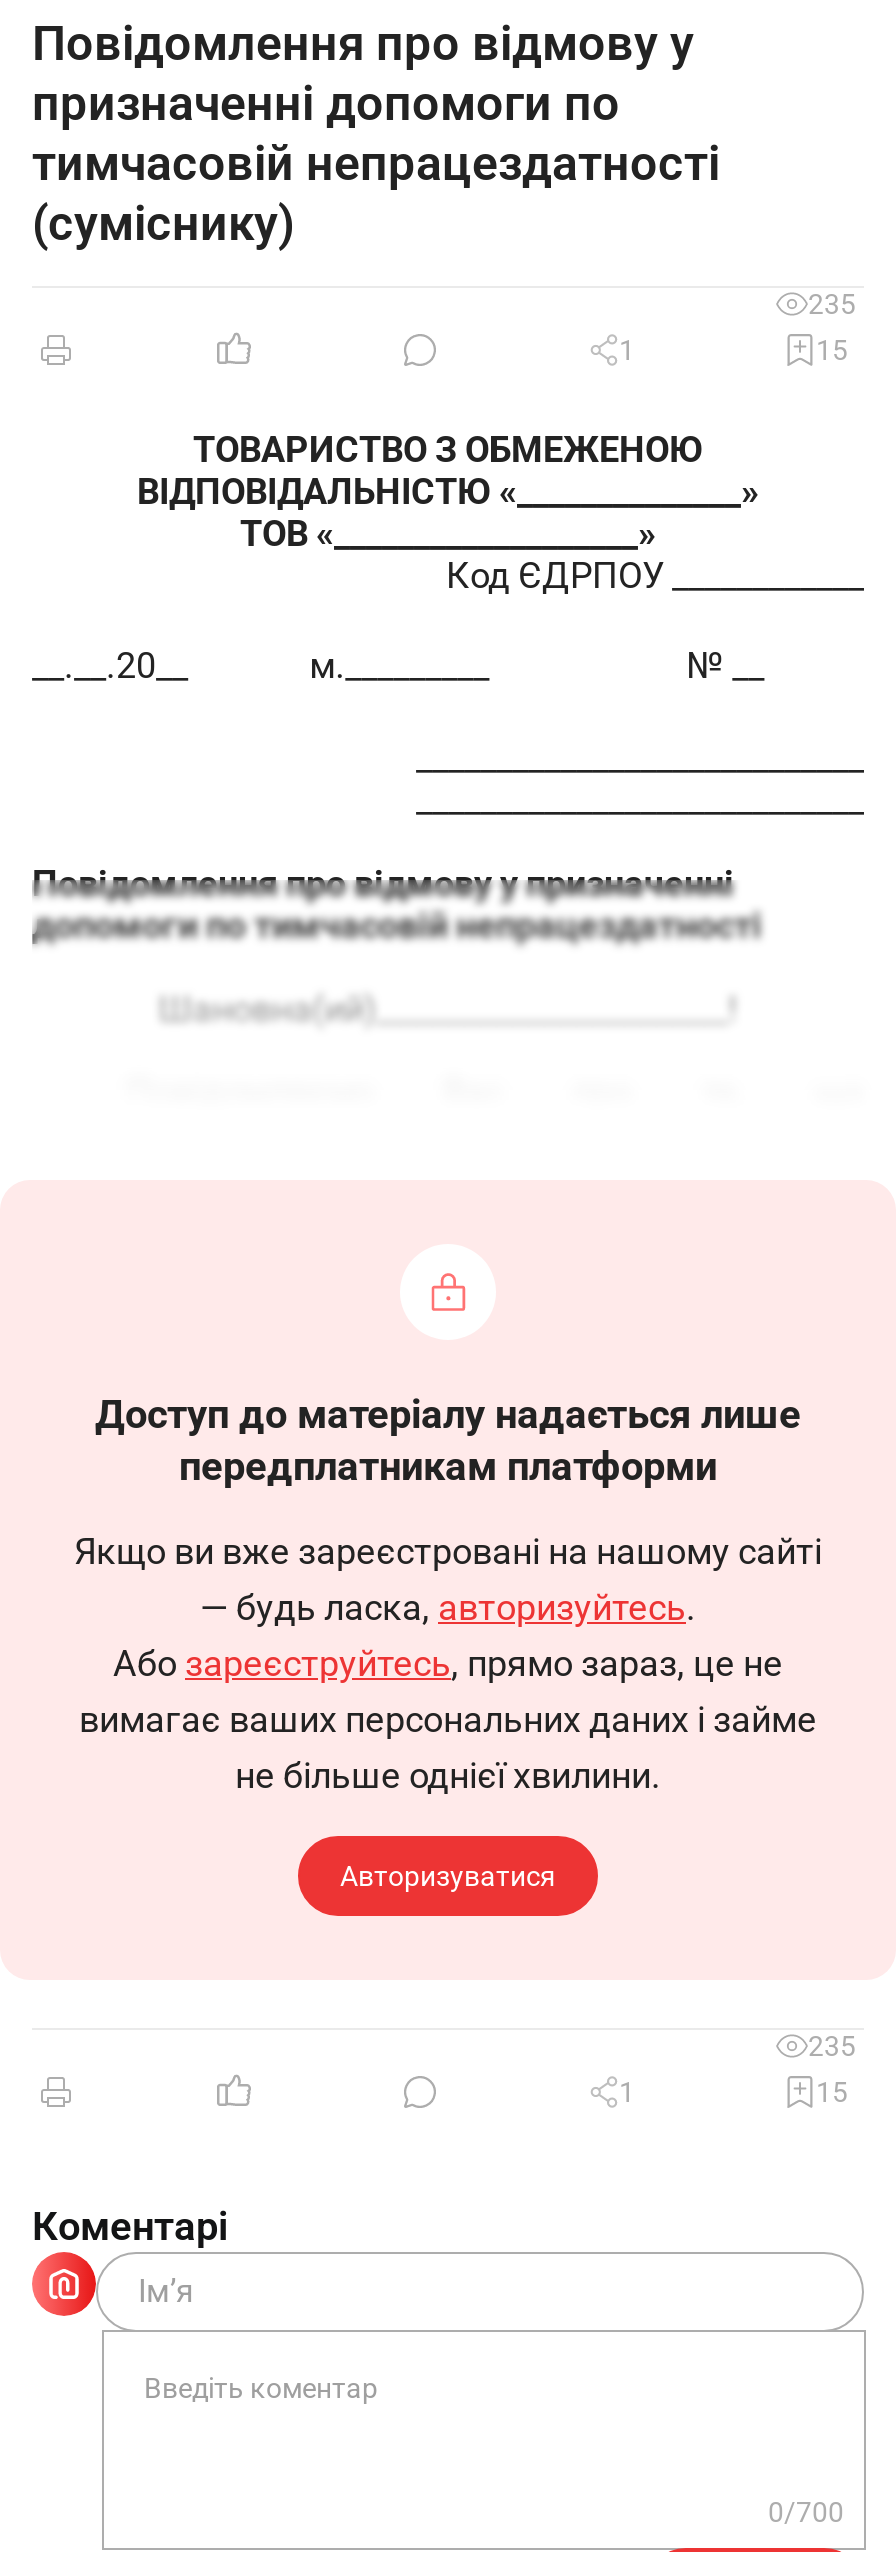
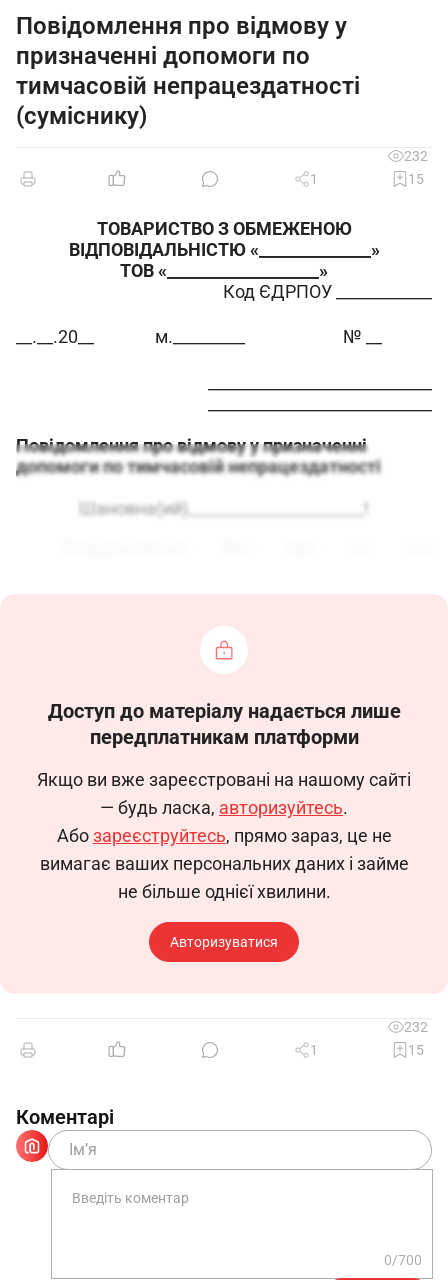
[808,288,856,320] 235 -> [404,148,428,164] 232
[808,2030,856,2062] 235 -> [404,1019,428,1035] 232

